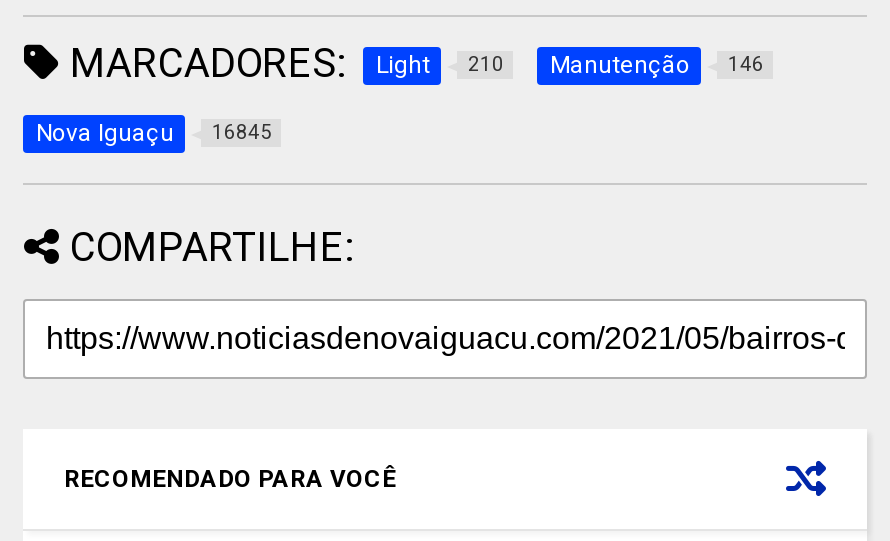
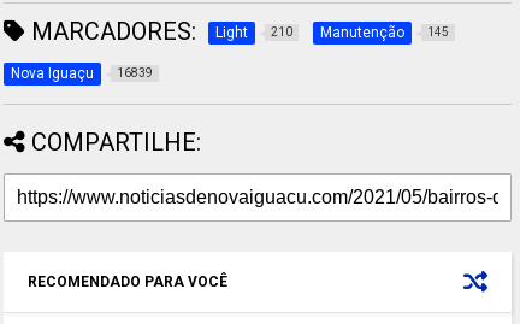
[550,51,764,79] Manutenção 146 -> [321,24,449,41] Manutenção 145
[36,119,272,147] Nova Iguaçu 16845 -> [11,65,153,82] Nova Iguaçu 16839

